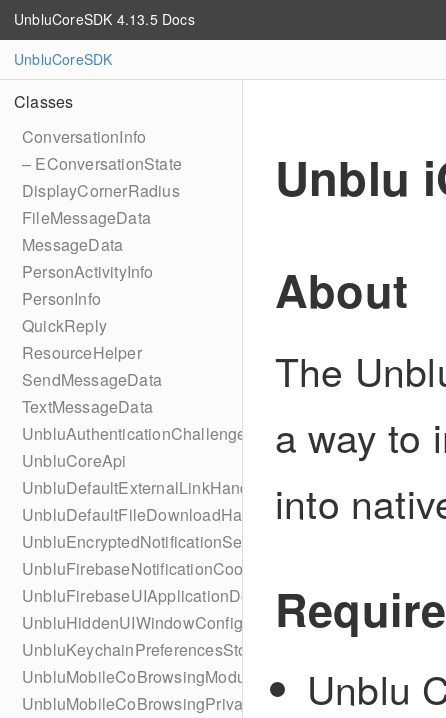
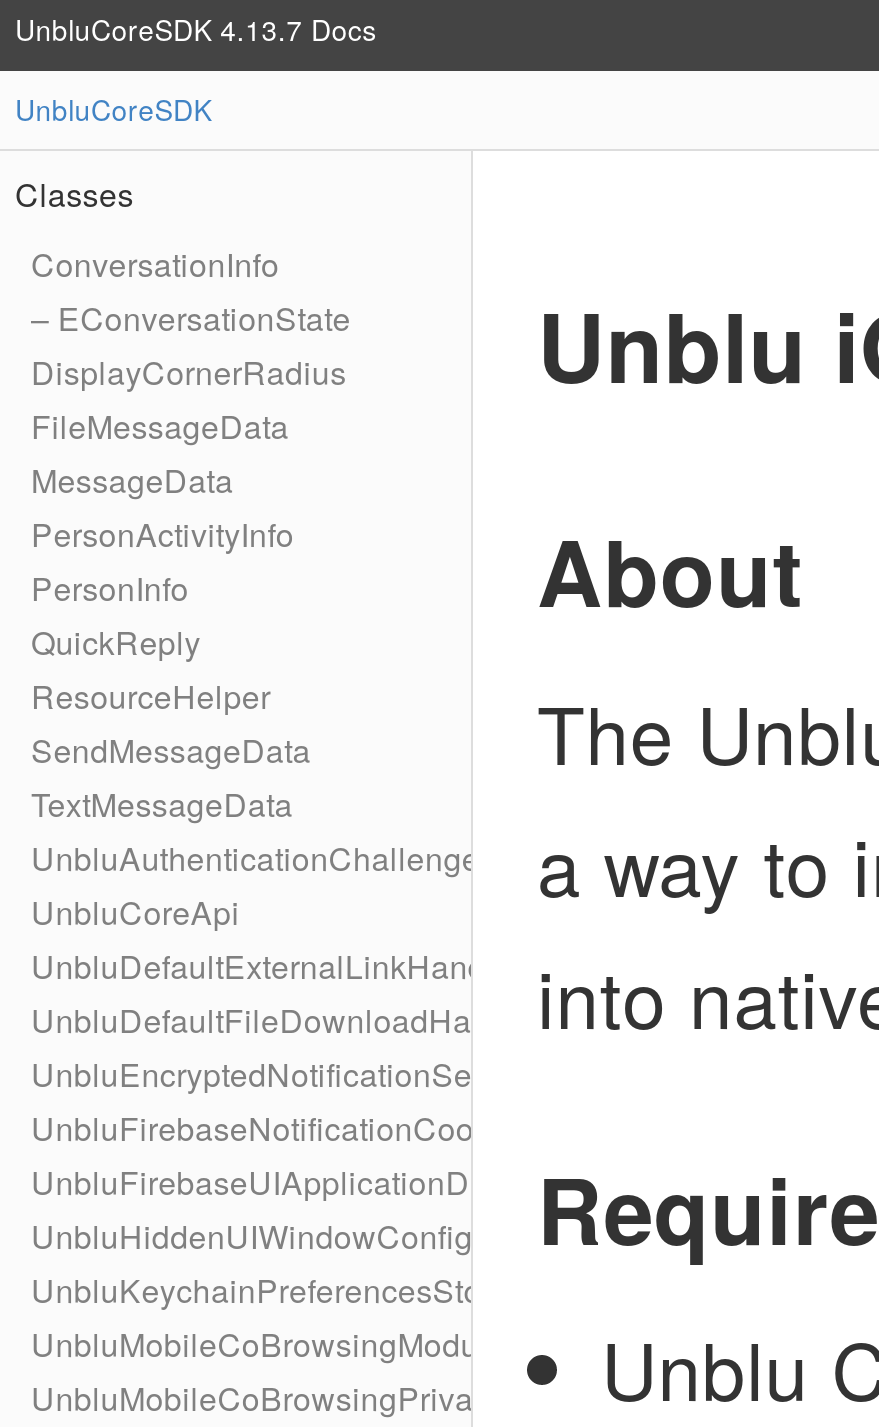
[14,9,195,29] UnbluCoreSDK 4.13.5 Docs -> [15,9,377,49] UnbluCoreSDK 4.13.7 Docs

